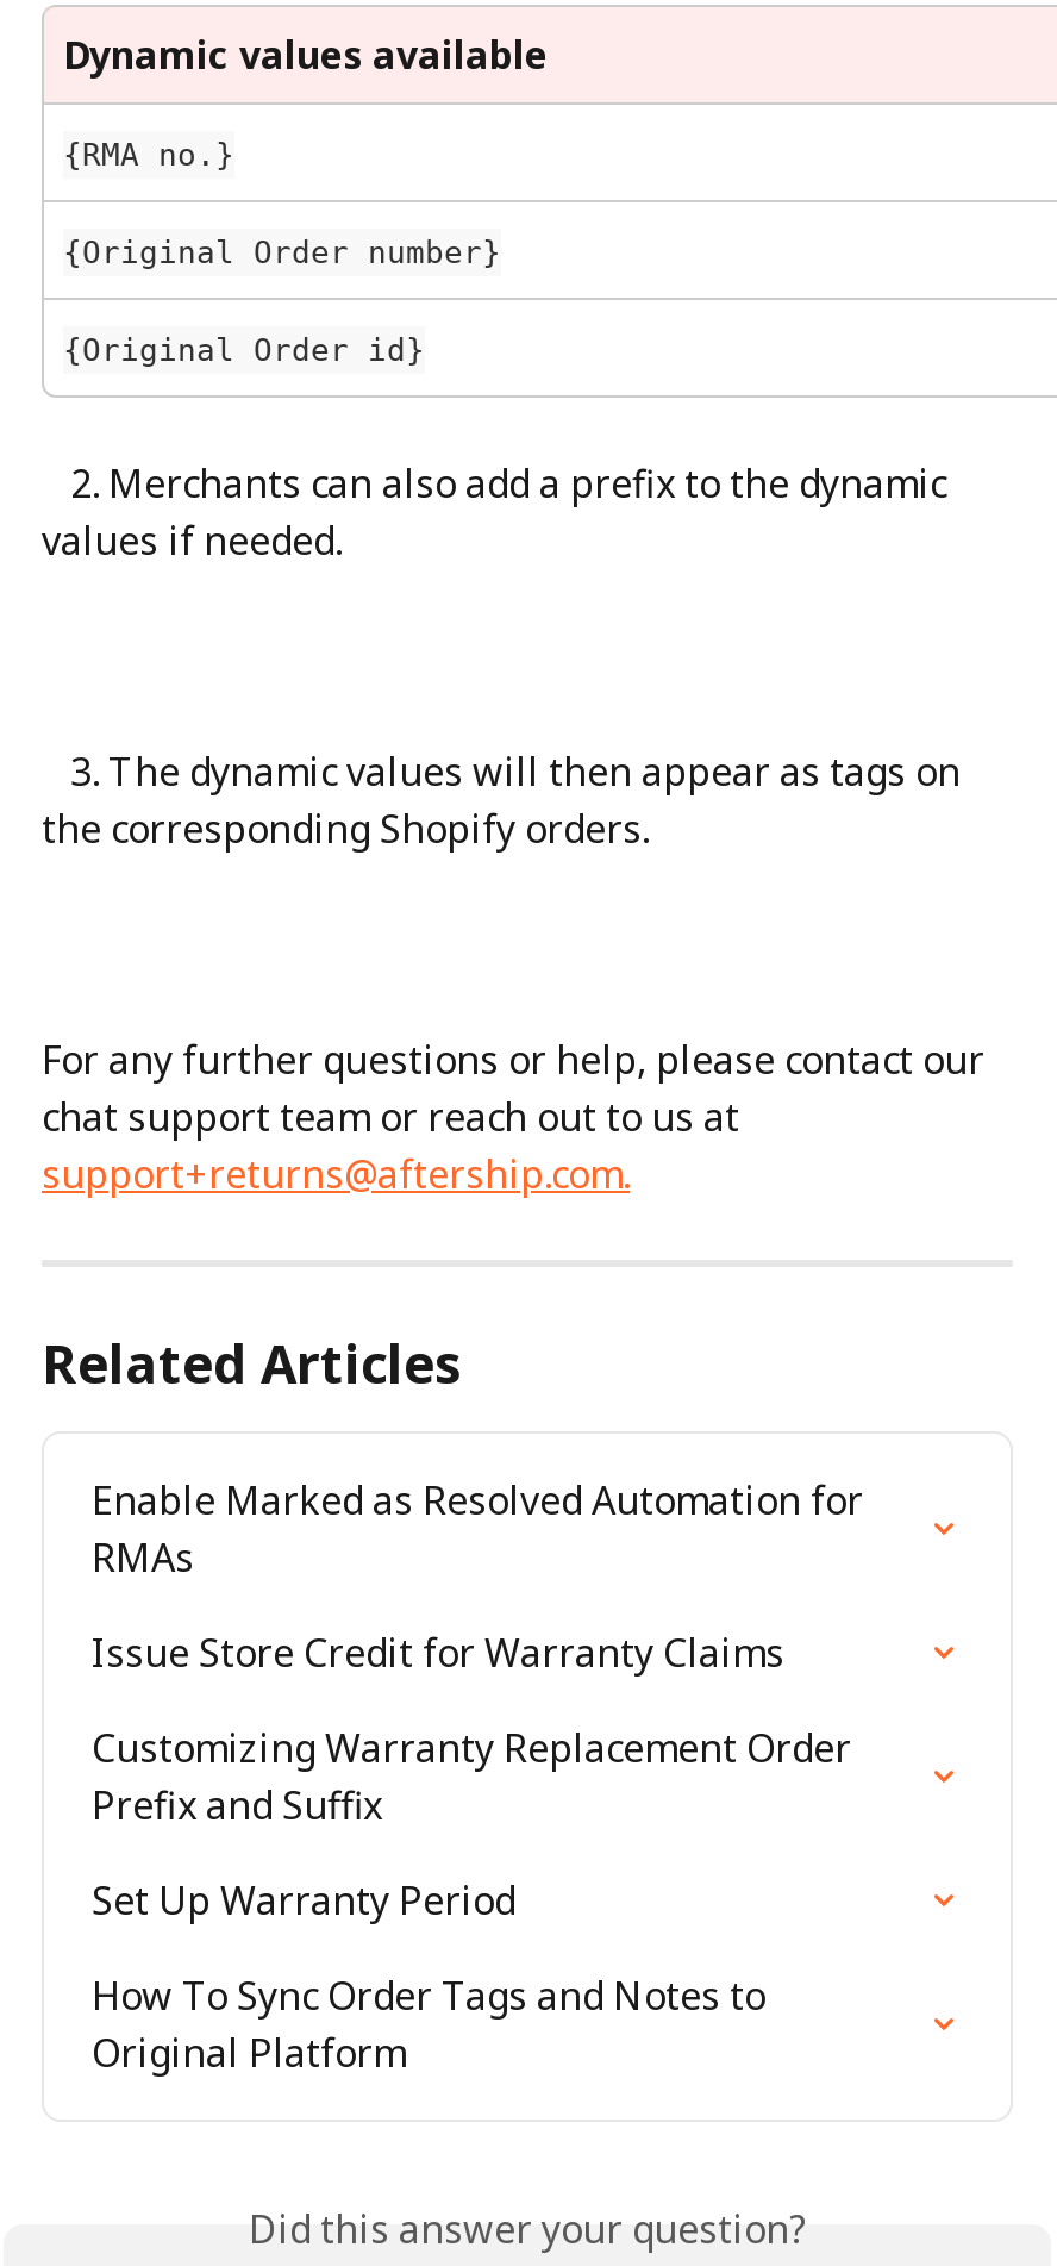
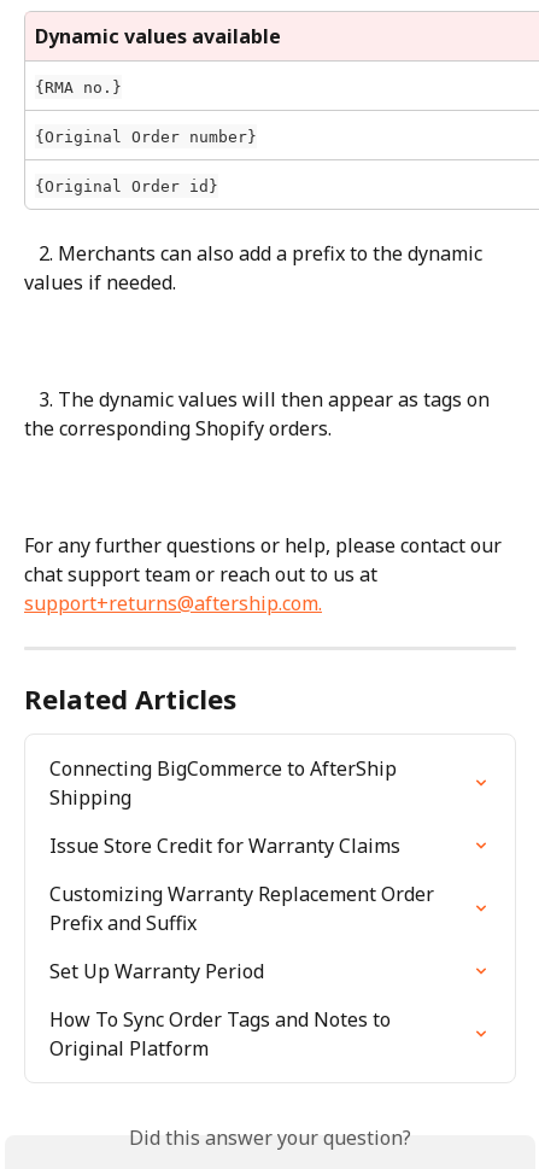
[92,1473,873,1583] Enable Marked as Resolved Automation for | RMAs -> [49,755,402,810] Connecting BigCommerce to AfterShip | Shipping

